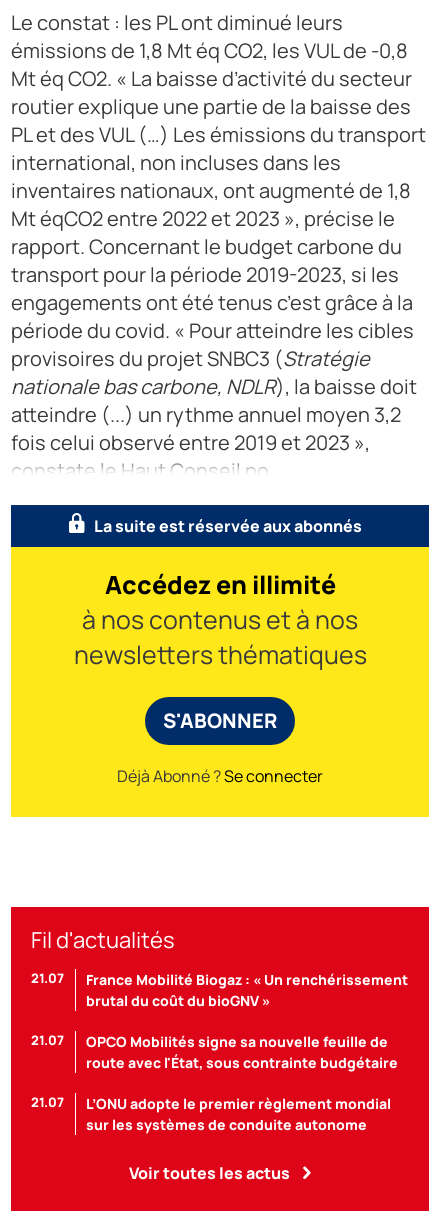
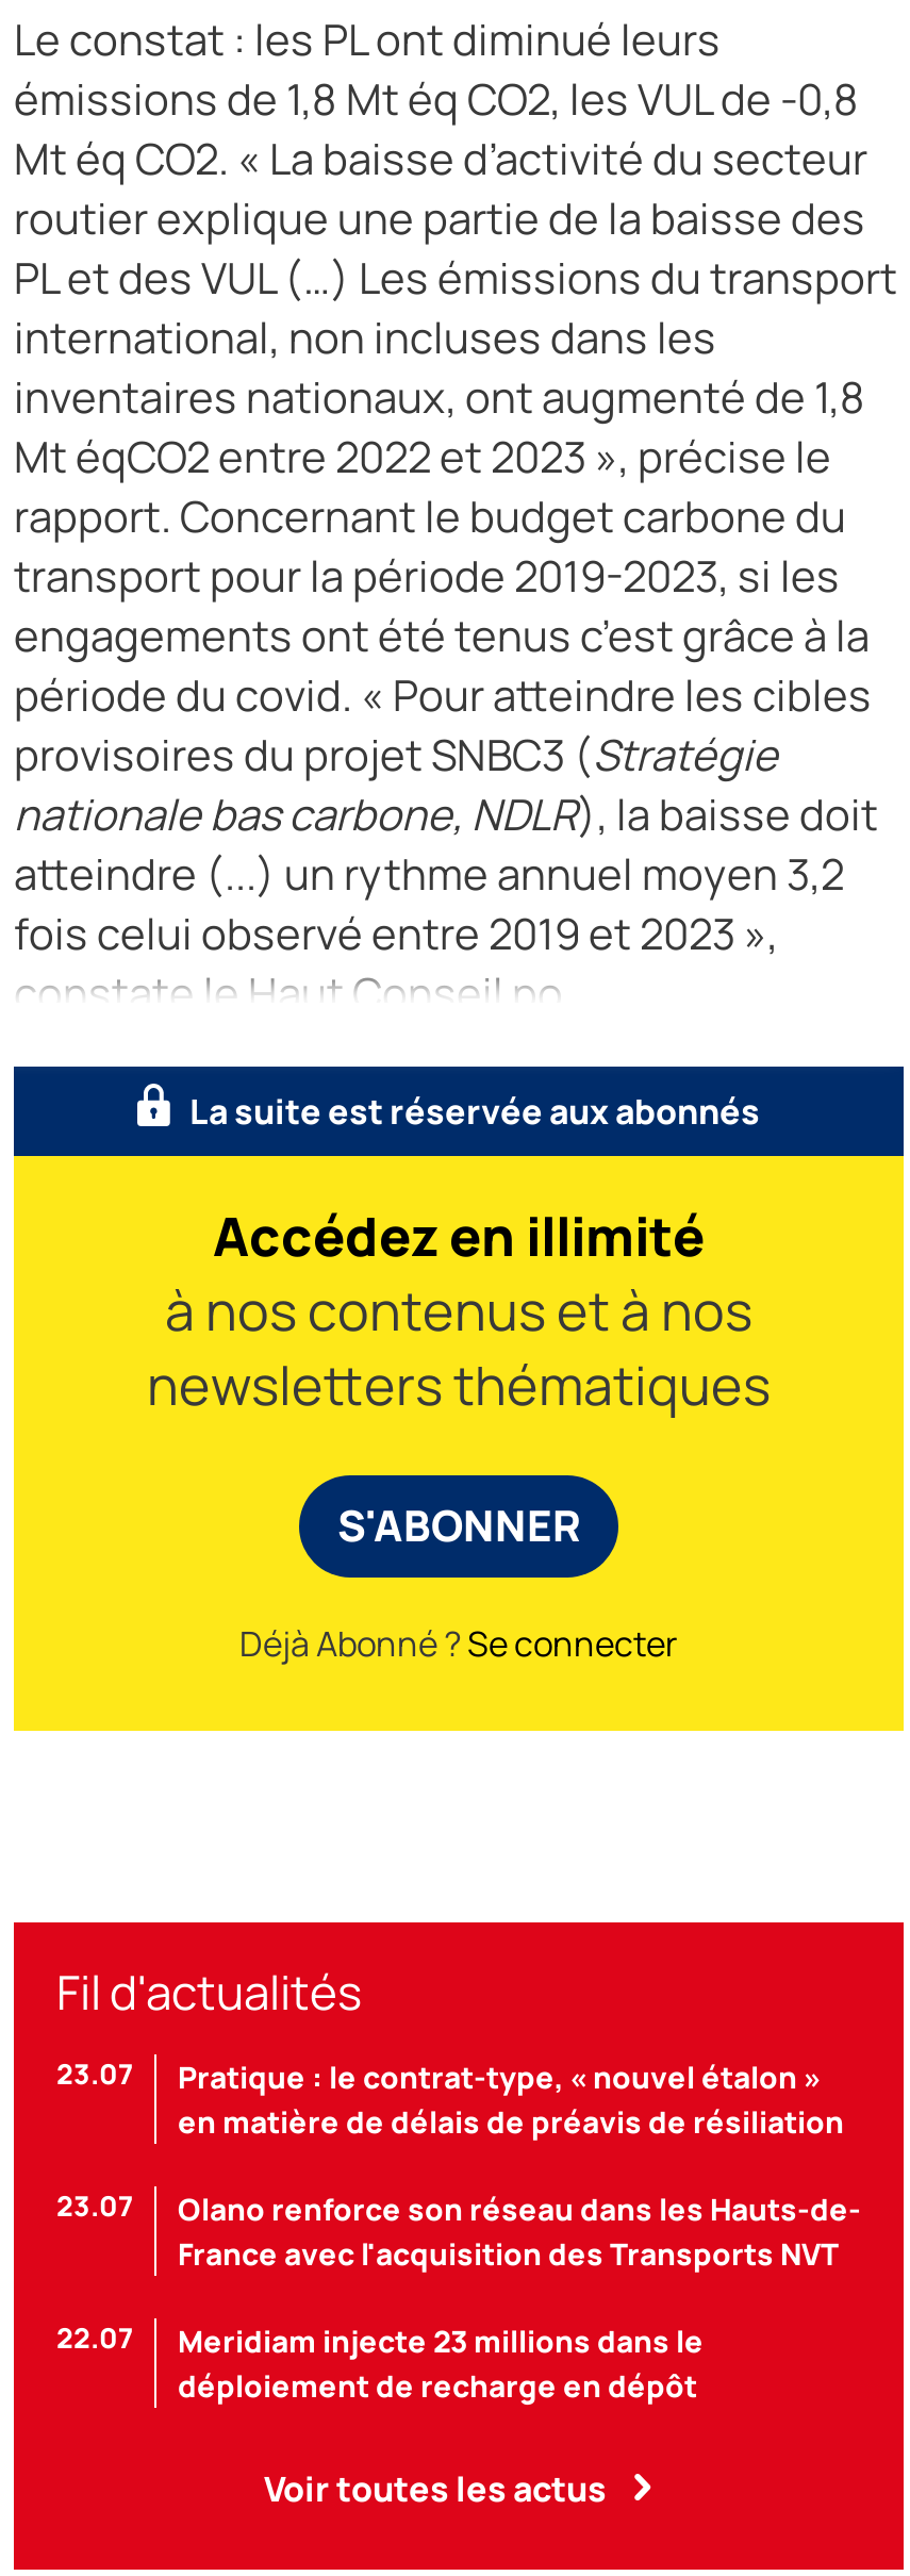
[31,969,408,1010] 21.07 | France Mobilité Biogaz : « Un renchérissement | brutal du coût du bioGNV » -> [56,2055,844,2142] 23.07 | Pratique : le contrat-type, « nouvel étalon » | en matière de délais de préavis de résiliation
[31,1031,398,1072] 21.07 | OPCO Mobilités signe sa nouvelle feuille de | route avec l'État, sous contrainte budgétaire -> [56,2187,861,2274] 23.07 | Olano renforce son réseau dans les Hauts-de- | France avec l'acquisition des Transports NVT
[31,1093,391,1134] 21.07 | L’ONU adopte le premier règlement mondial | sur les systèmes de conduite autonome -> [56,2319,704,2406] 22.07 | Meridiam injecte 23 millions dans le | déploiement de recharge en dépôt

